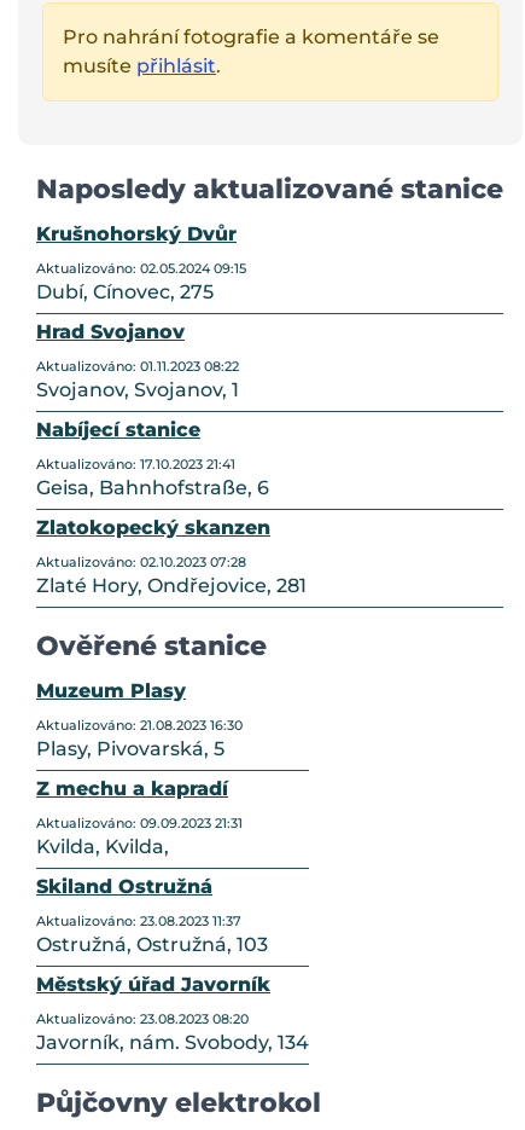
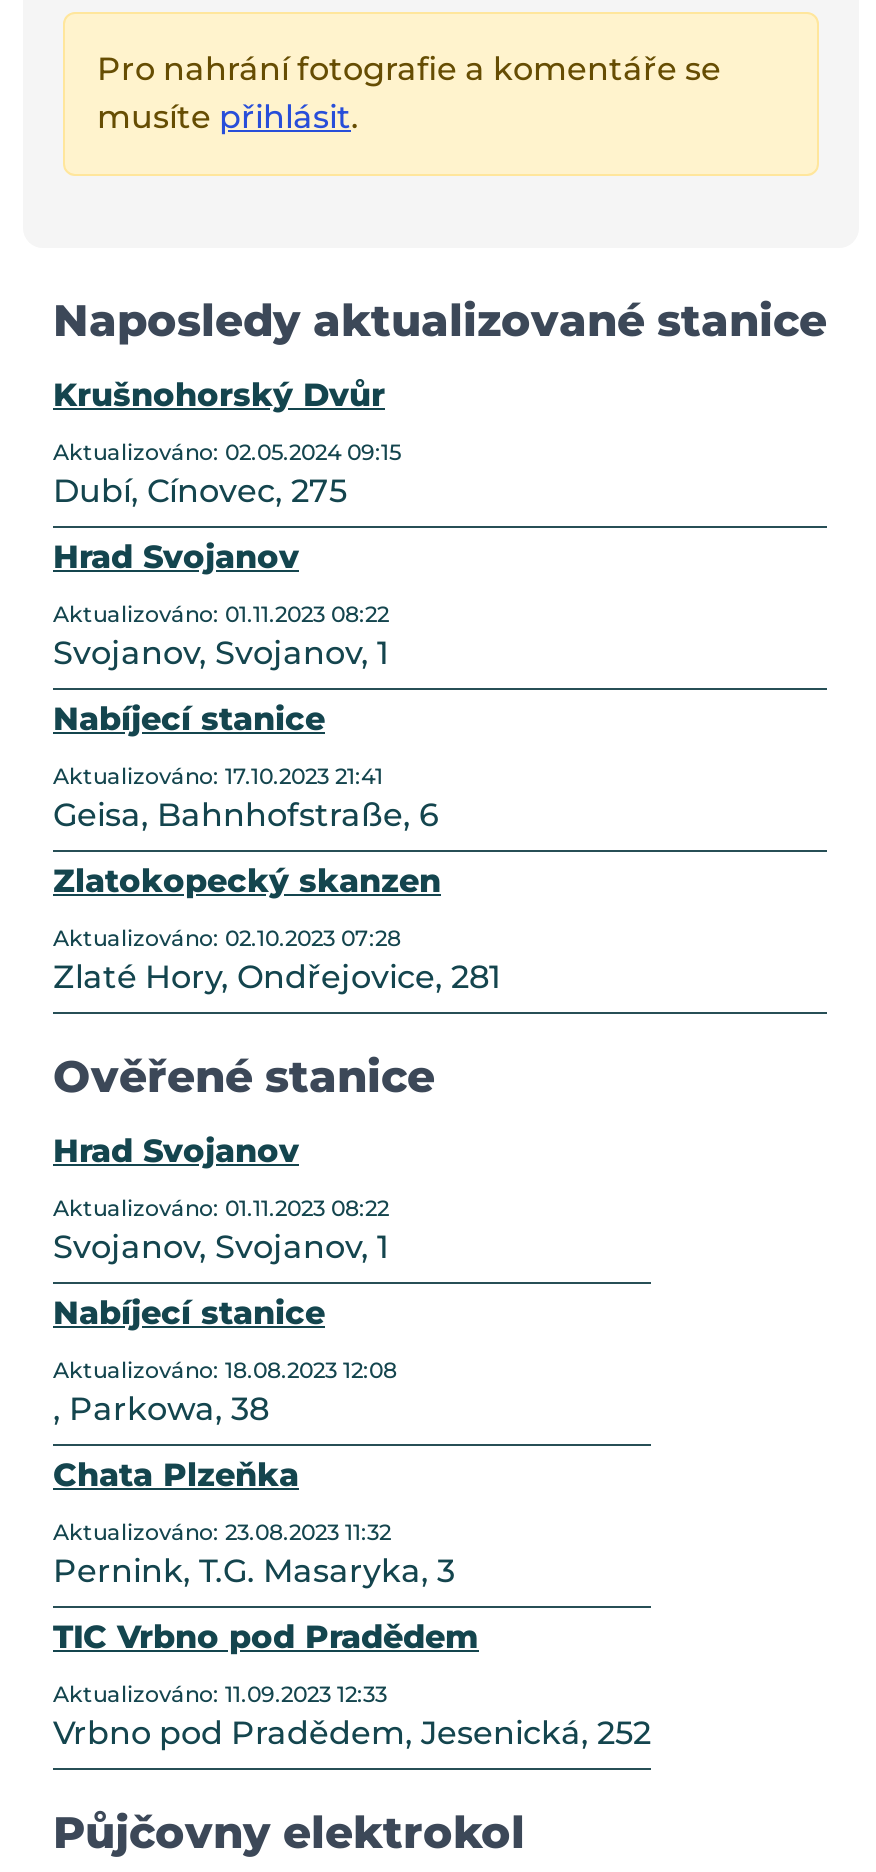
[36,679,186,702] Muzeum Plasy -> [53,1131,299,1169] Hrad Svojanov
[36,716,243,760] Aktualizováno: 21.08.2023 16:30 | Plasy, Pivovarská, 5 -> [53,1193,389,1265] Aktualizováno: 01.11.2023 08:22 | Svojanov, Svojanov, 1
[36,777,228,800] Z mechu a kapradí -> [53,1293,325,1331] Nabíjecí stanice
[36,814,243,858] Aktualizováno: 09.09.2023 21:31 | Kvilda, Kvilda, -> [53,1355,397,1427] Aktualizováno: 18.08.2023 12:08 | , Parkowa, 38
[36,875,212,897] Skiland Ostružná -> [53,1455,299,1493] Chata Plzeňka
[36,912,268,955] Aktualizováno: 23.08.2023 11:37 | Ostružná, Ostružná, 103 -> [53,1517,455,1589] Aktualizováno: 23.08.2023 11:32 | Pernink, T.G. Masaryka, 3
[36,972,270,995] Městský úřad Javorník -> [53,1617,479,1655] TIC Vrbno pod Pradědem
[36,1010,309,1053] Aktualizováno: 23.08.2023 08:20 | Javorník, nám. Svobody, 134 -> [53,1679,651,1751] Aktualizováno: 11.09.2023 12:33 | Vrbno pod Pradědem, Jesenická, 252

